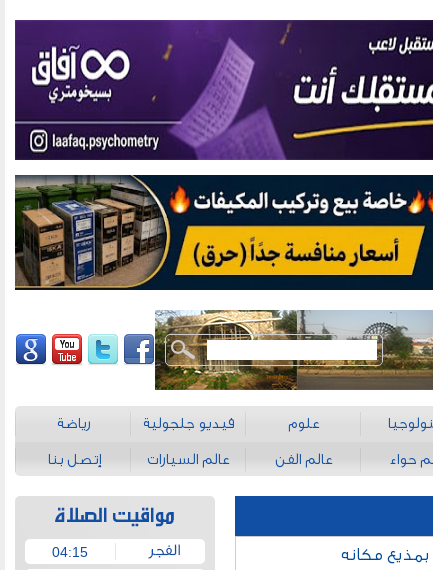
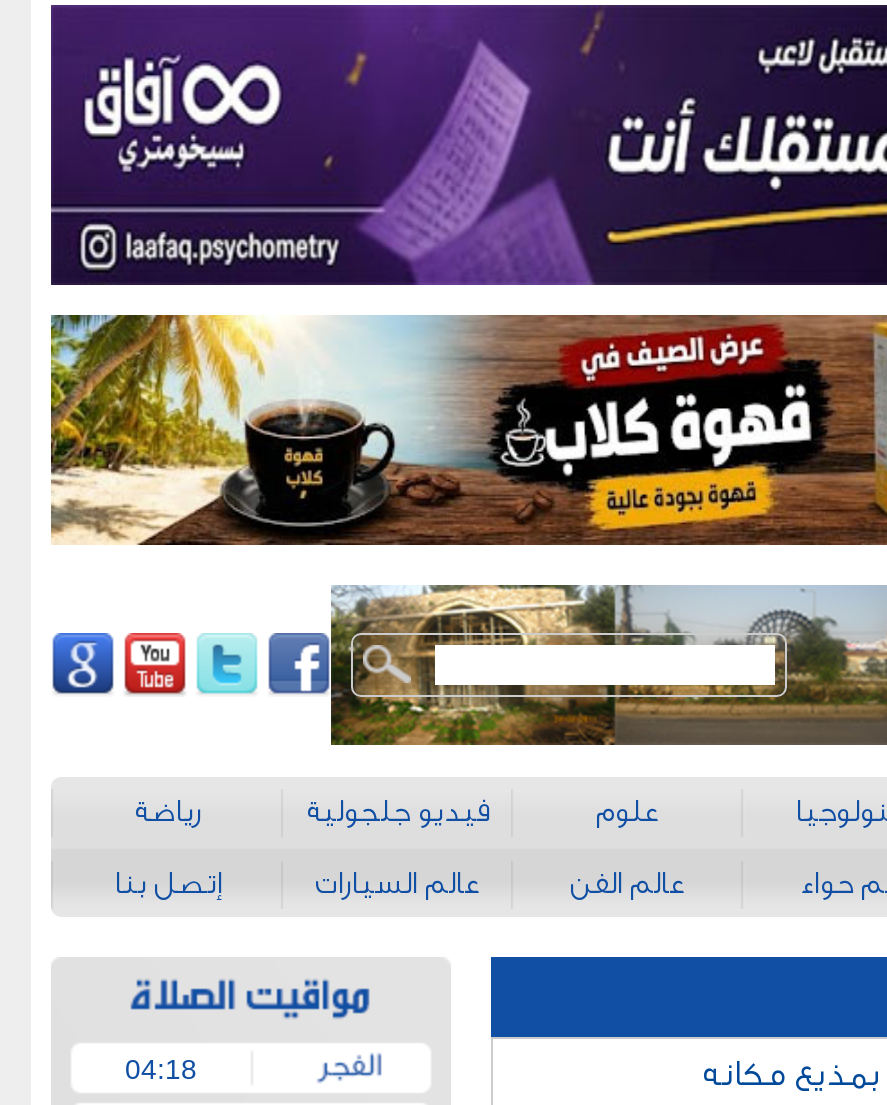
[14,174,430,291] [image] -> [49,313,881,547] [image]
[52,544,88,560] 04:15 -> [125,1053,197,1085] 04:18

